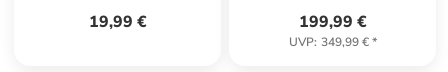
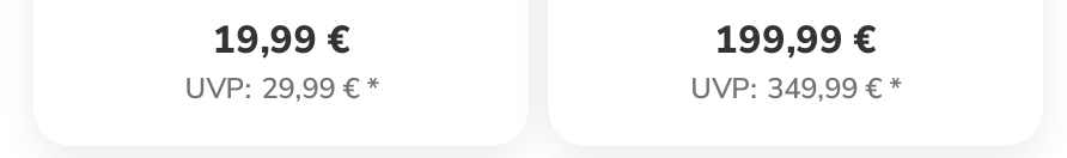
none -> [185,69,379,108] UVP: 29,99 €*

